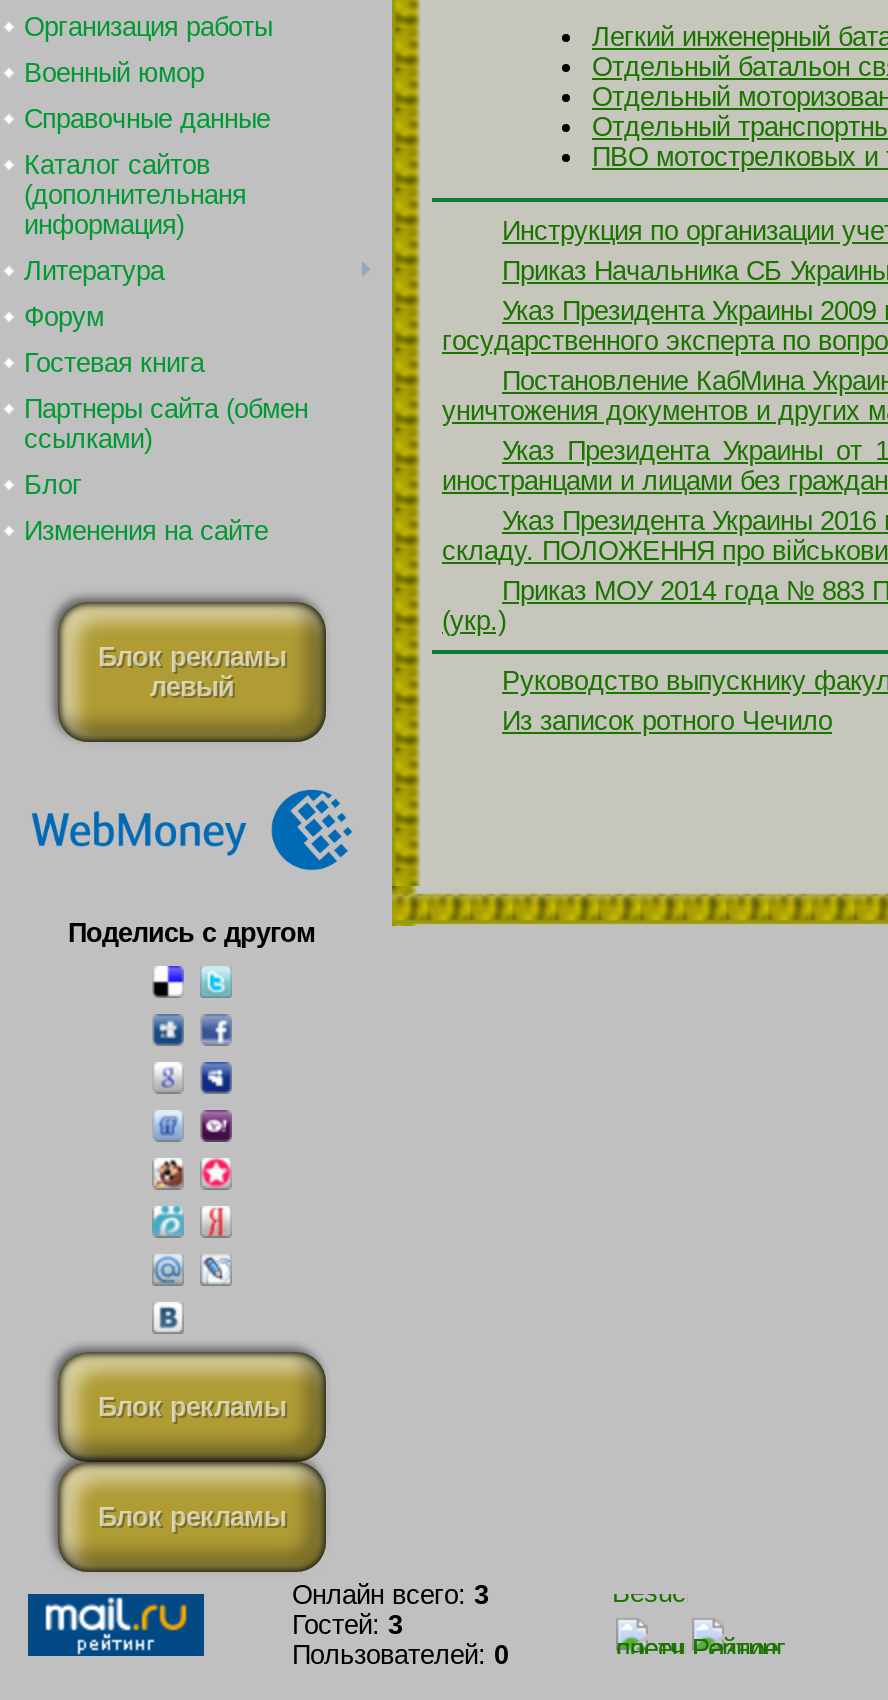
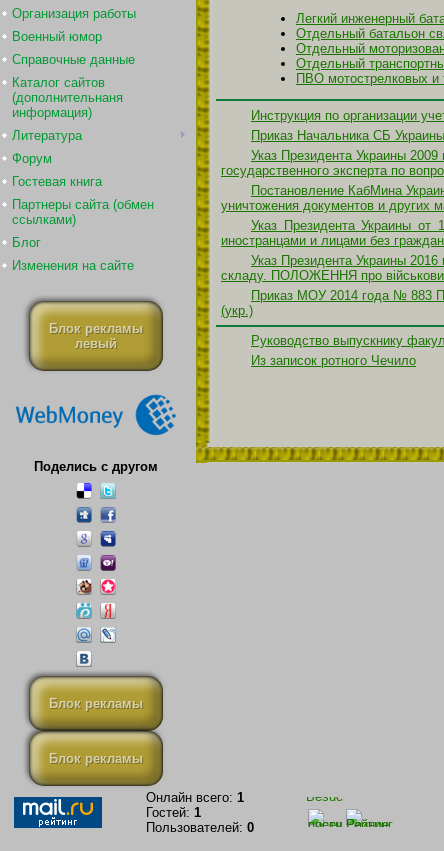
[292,1580,488,1610] Онлайн всего: 3 -> [146,790,244,805] Онлайн всего: 1
[292,1610,402,1640] Гостей: 3 -> [146,805,201,820] Гостей: 1

